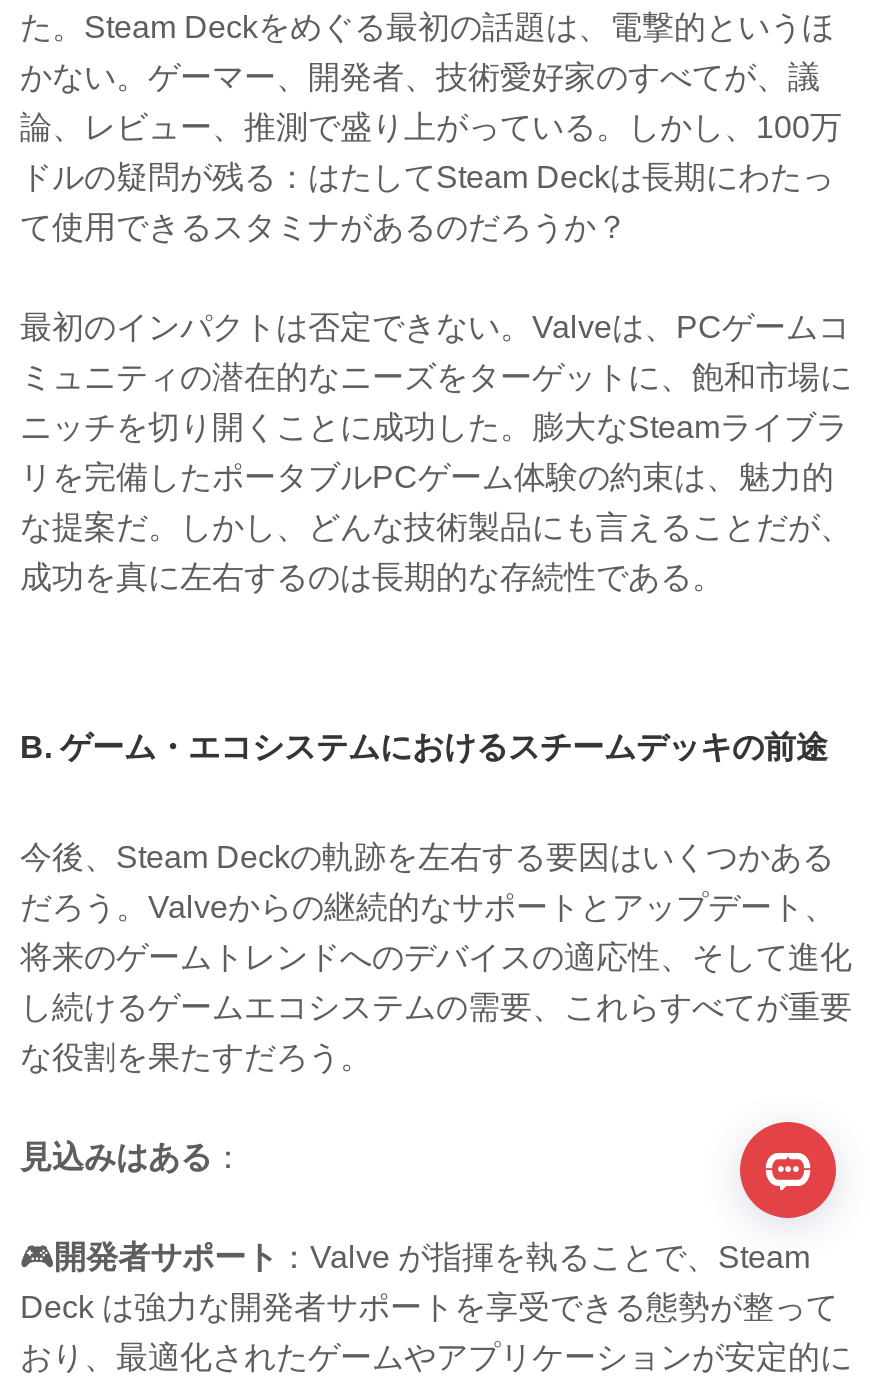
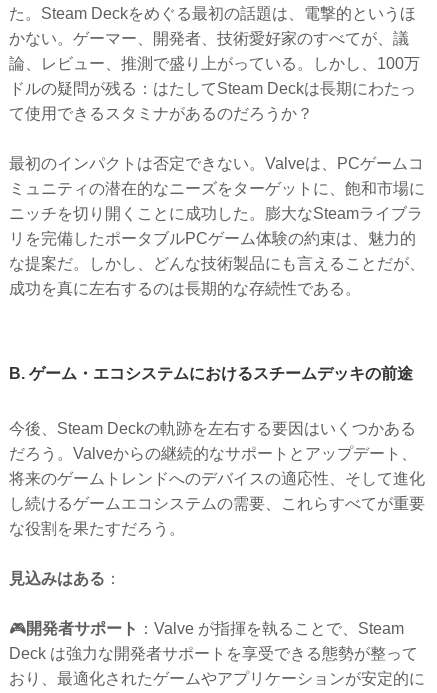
[736,1119,840,1227] [image] -> none

